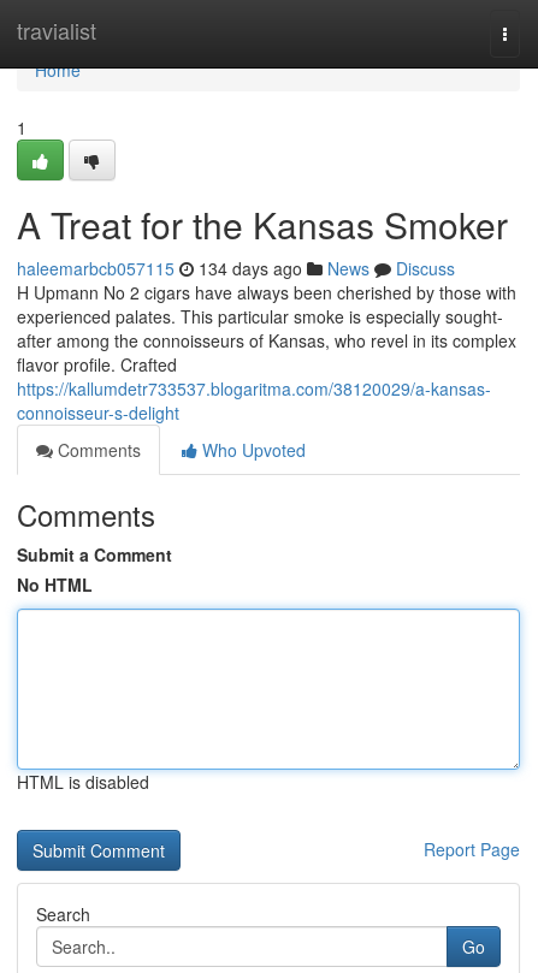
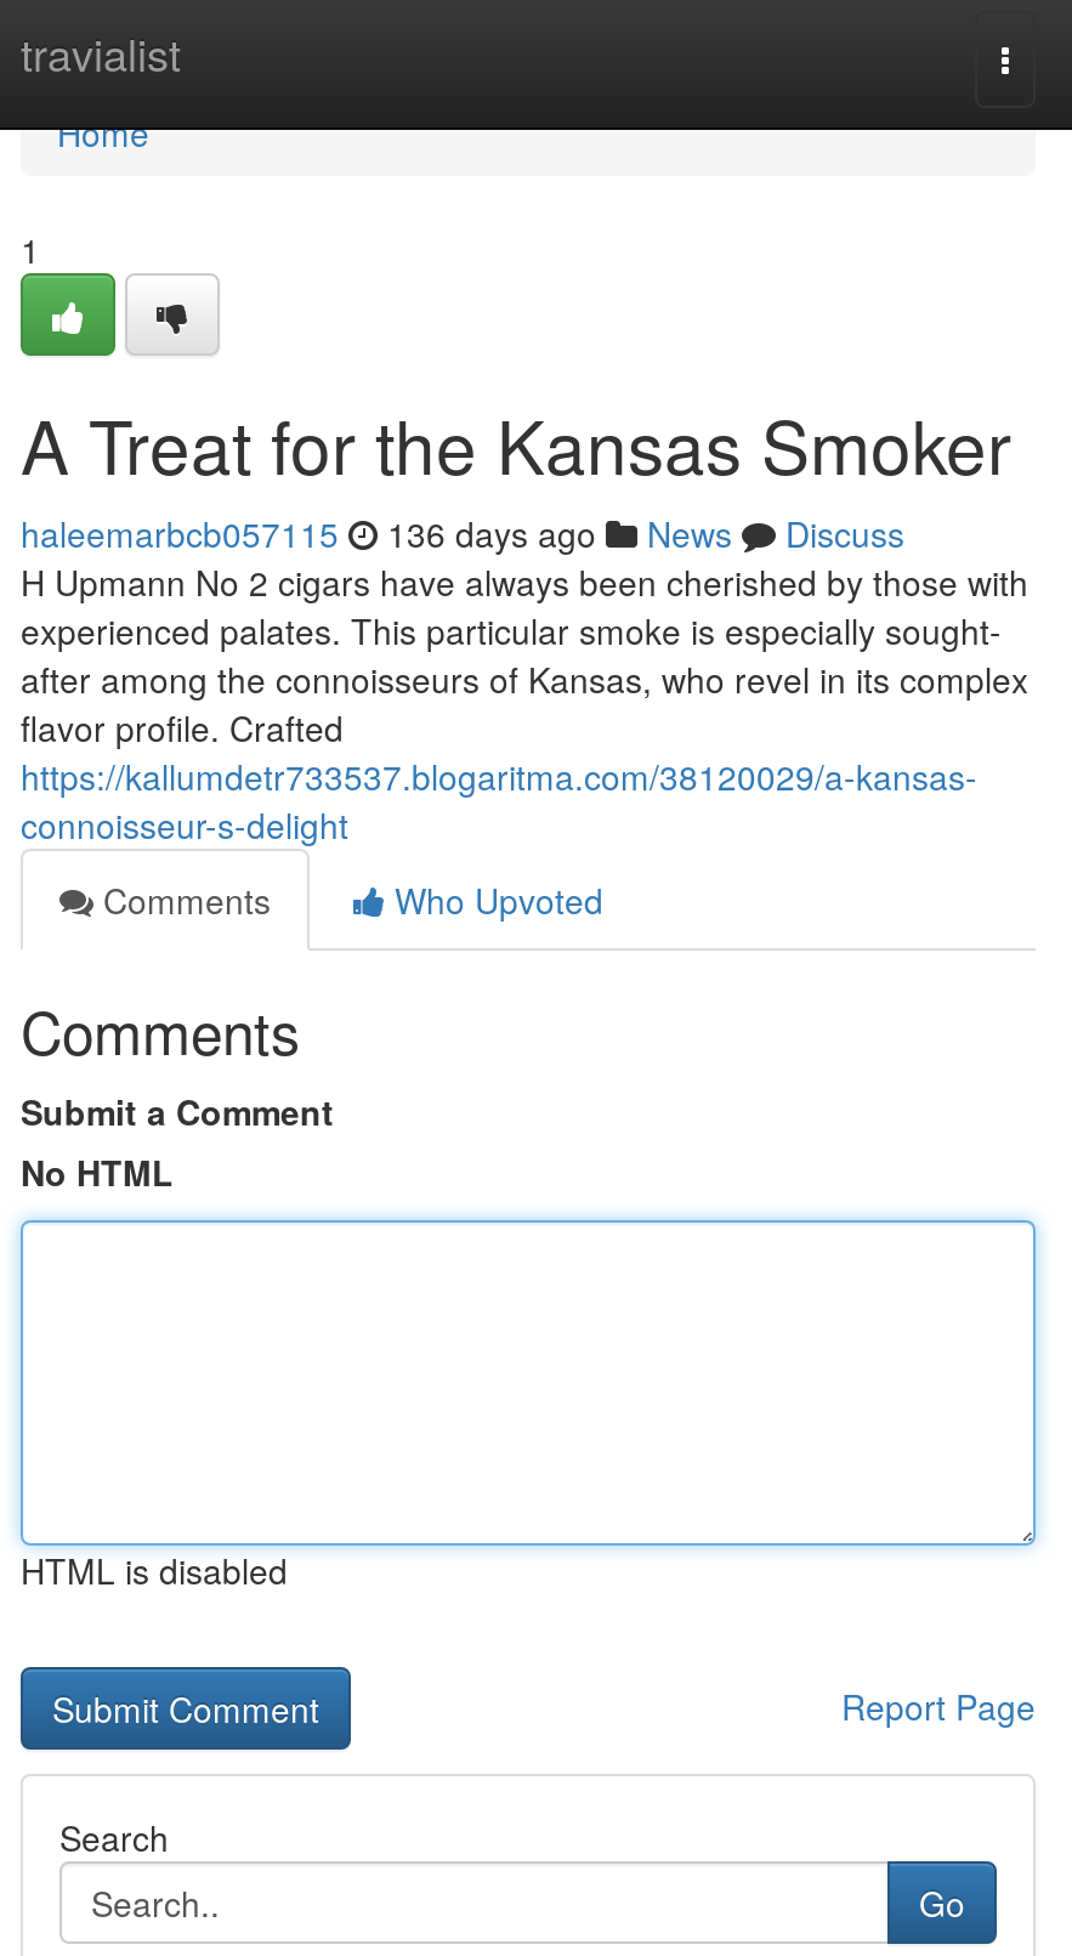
[17,256,455,280] haleemarbcb057115 134 days ago News Discuss -> [21,509,904,557] haleemarbcb057115 136 days ago News Discuss

